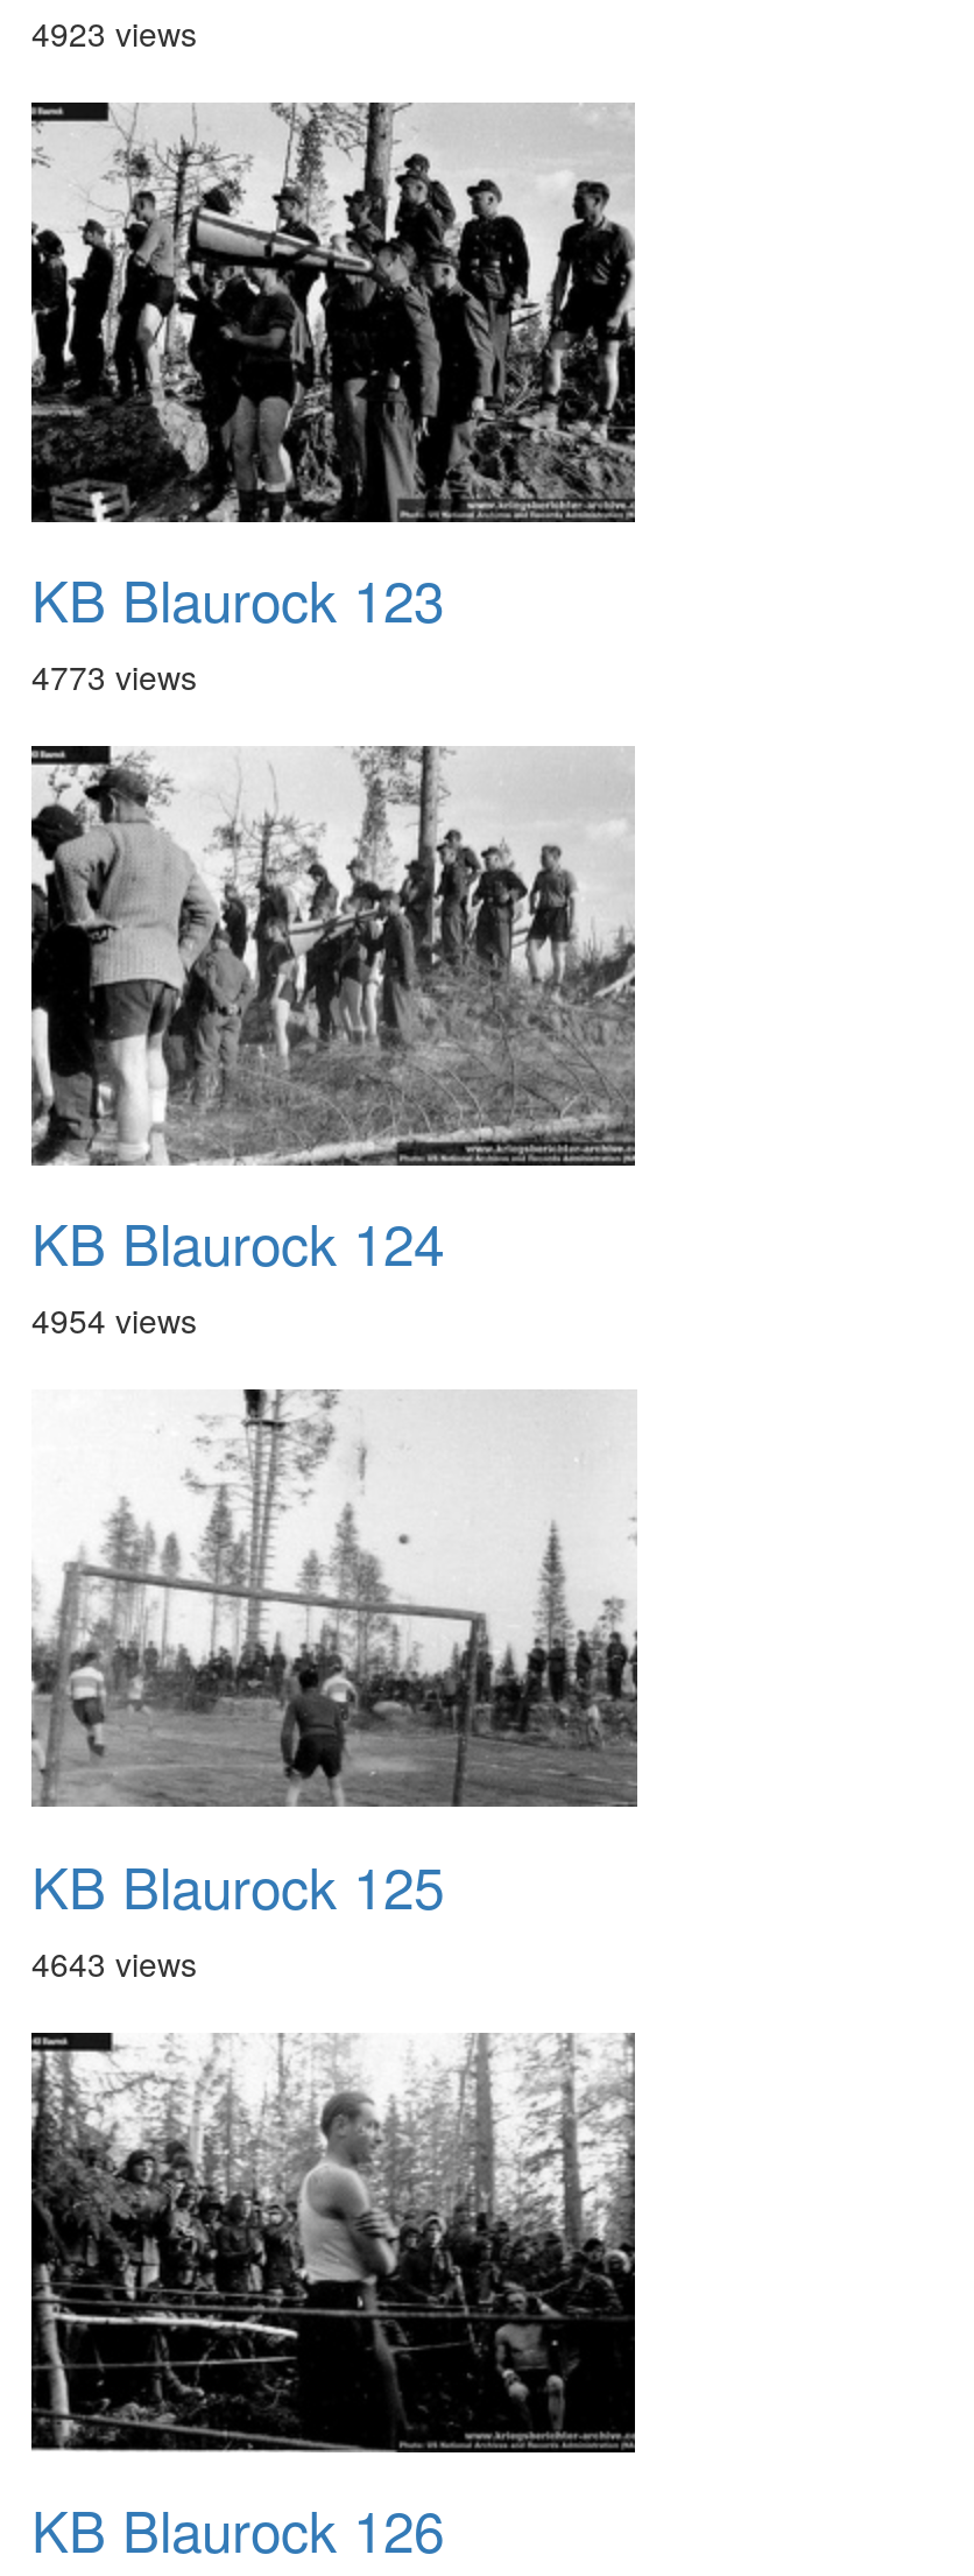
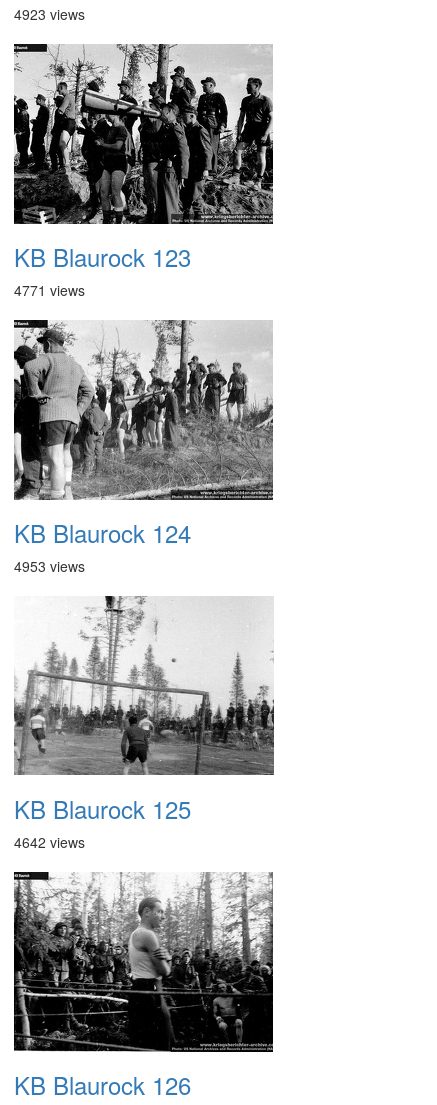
[31,653,197,699] 4773 views -> [14,280,85,300] 4771 views
[31,1296,197,1343] 4954 views -> [14,556,85,576] 4953 views
[31,1940,197,1986] 4643 views -> [14,832,85,852] 4642 views

